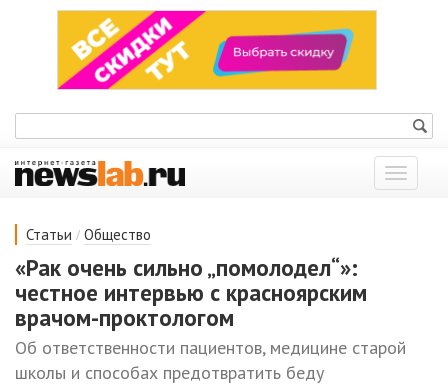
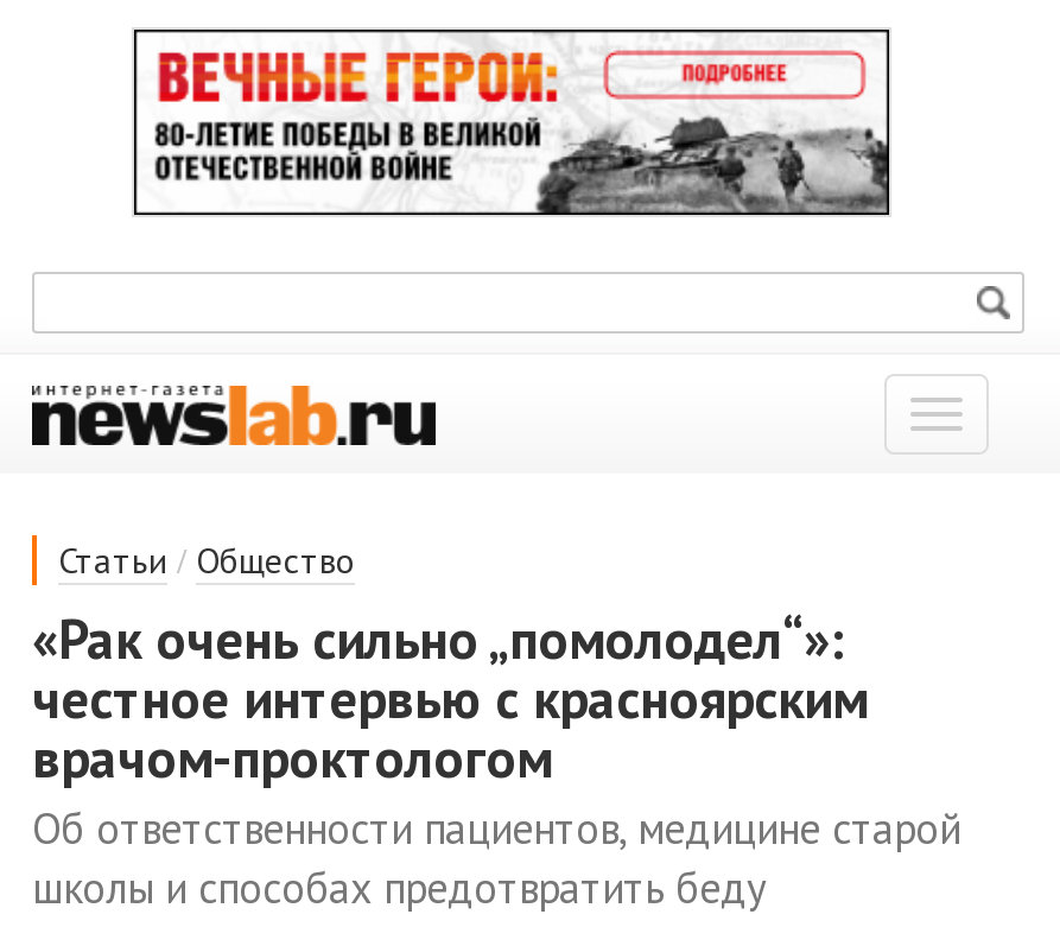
[57,10,377,90] [image] -> [132,27,891,217] [image]

